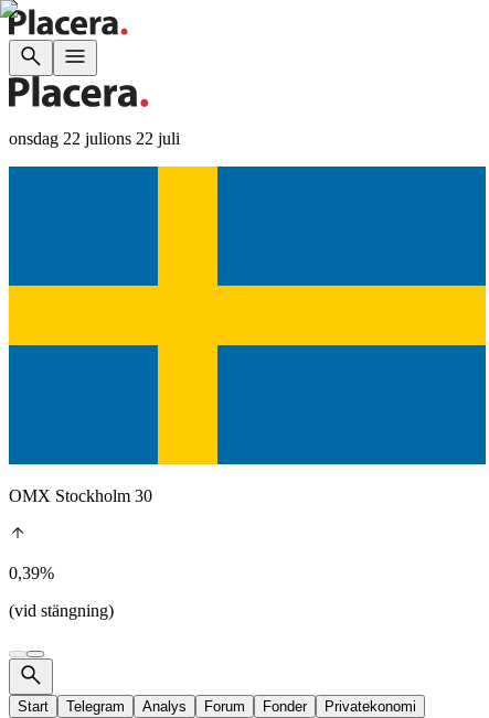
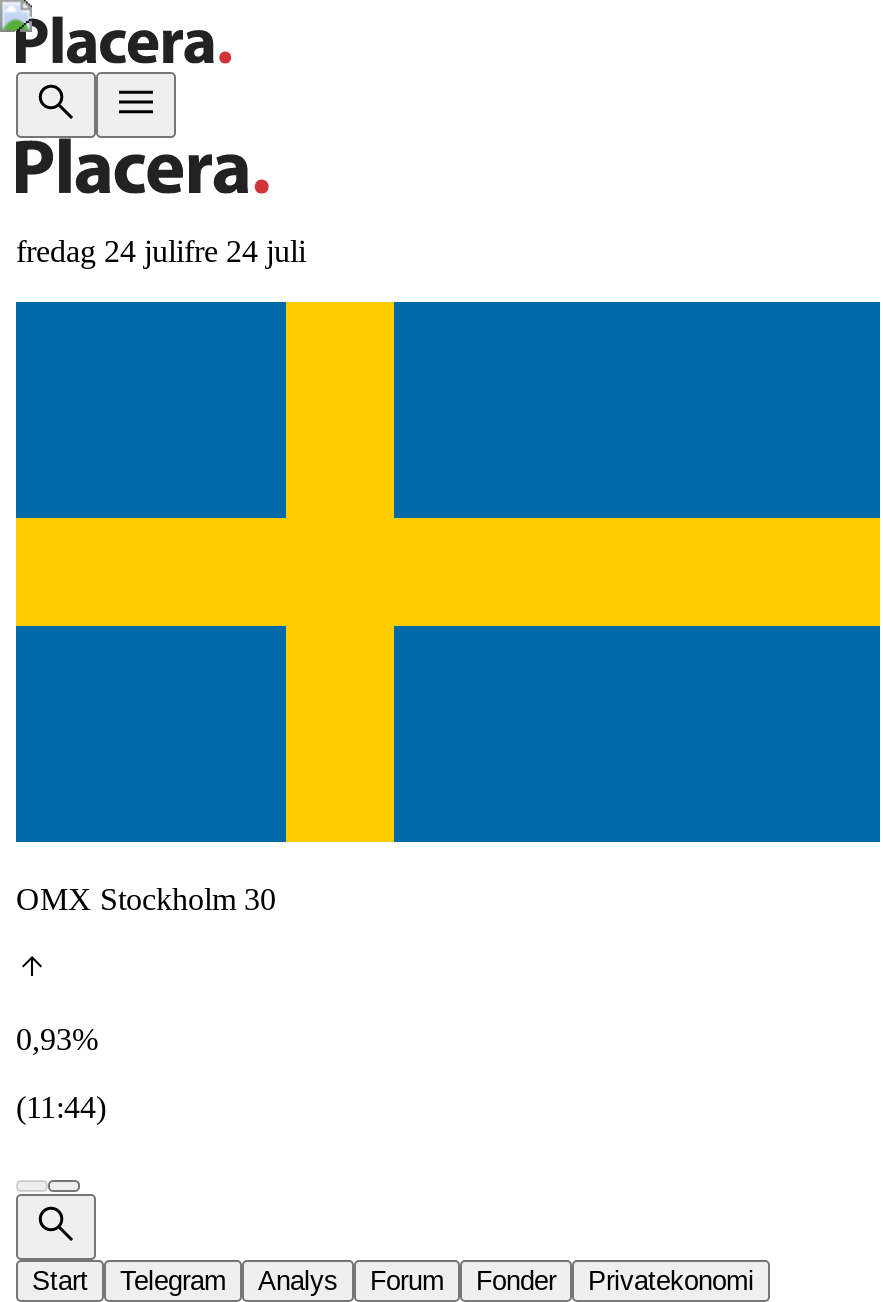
[9,129,180,148] onsdag 22 julions 22 juli -> [16,234,306,268] fredag 24 julifre 24 juli
[9,564,54,582] 0,39% -> [16,1022,98,1056] 0,93%
[9,601,114,620] (vid stängning) -> [16,1090,106,1124] (11:44)

